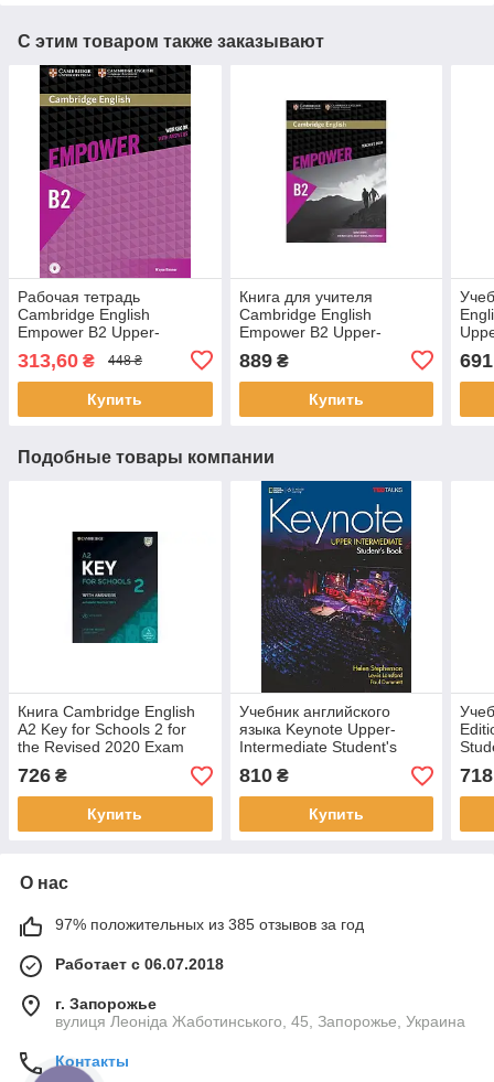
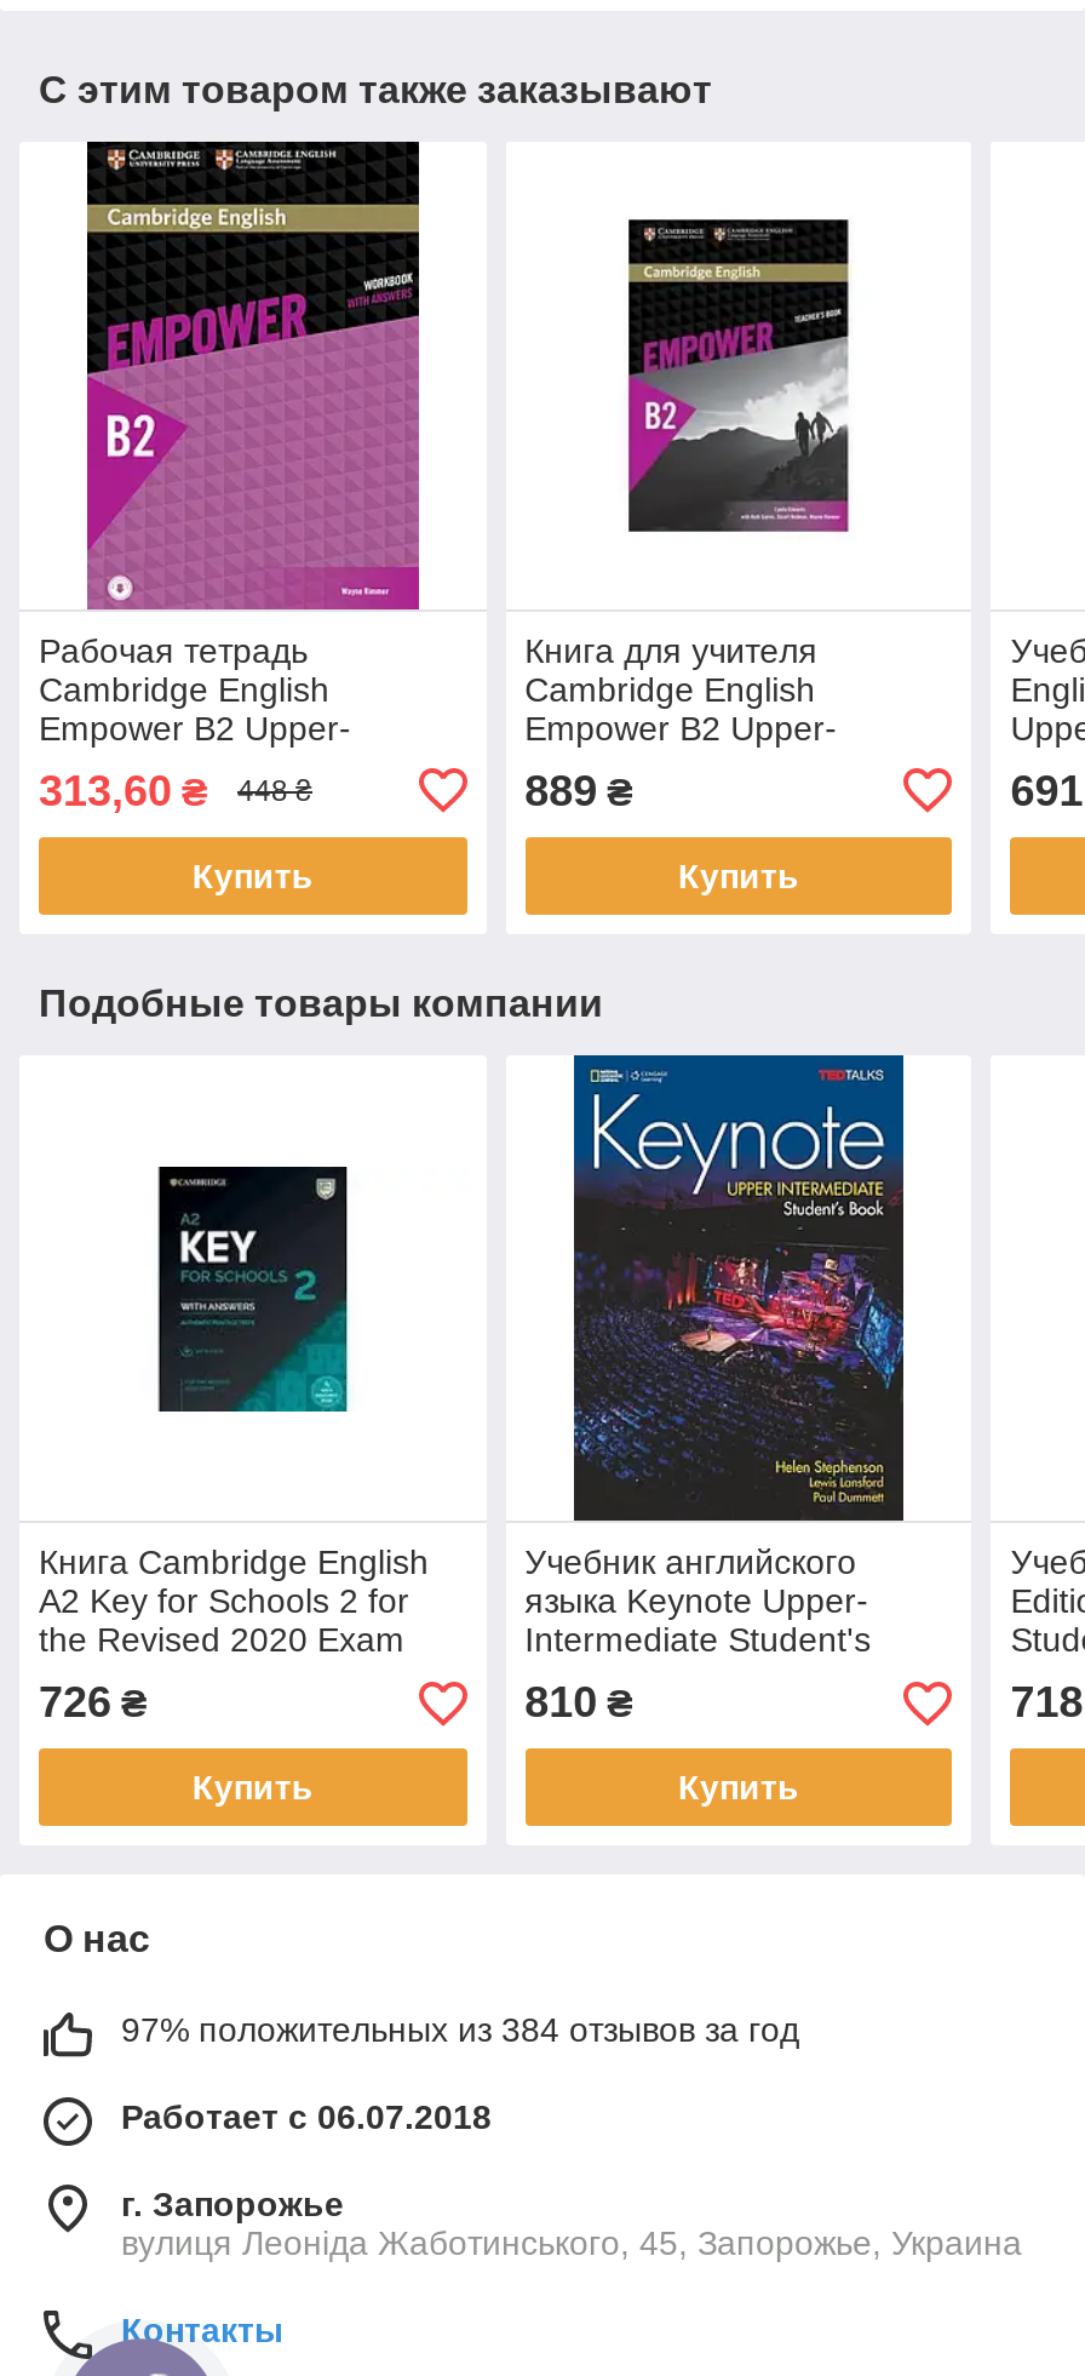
[55,916,364,934] 97% положительных из 385 отзывов за год -> [121,2011,799,2050] 97% положительных из 384 отзывов за год

